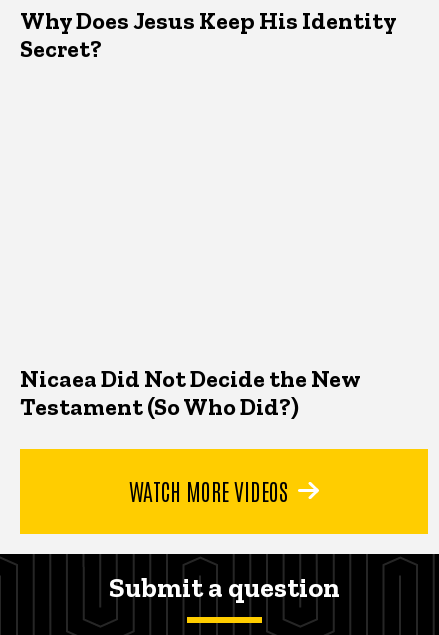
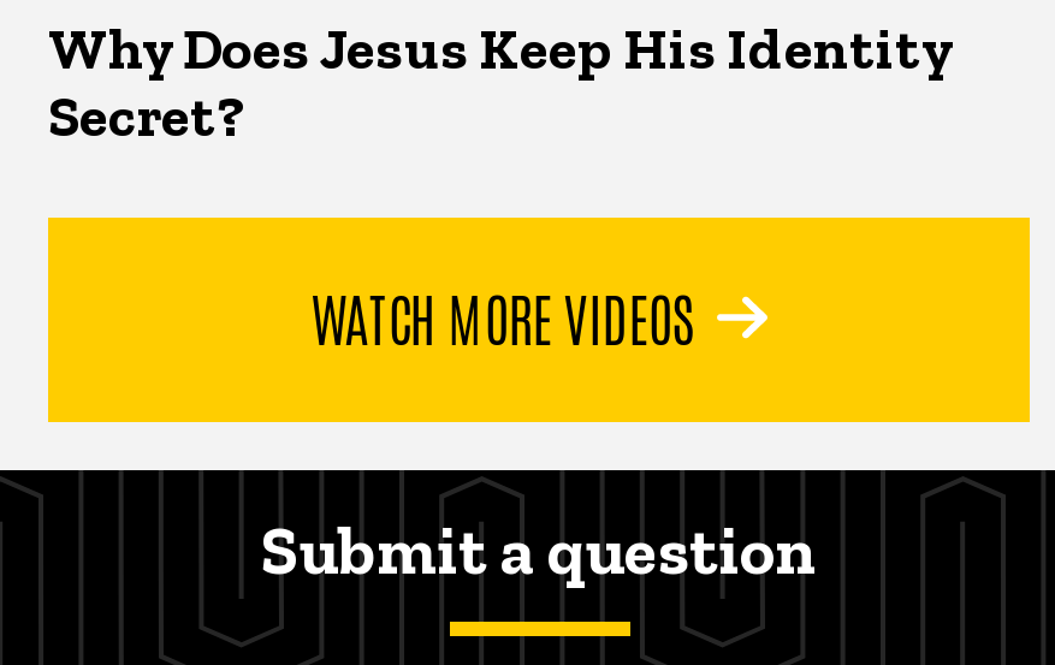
[20,364,360,421] Nicaea Did Not Decide the New | Testament (So Who Did?) -> none

